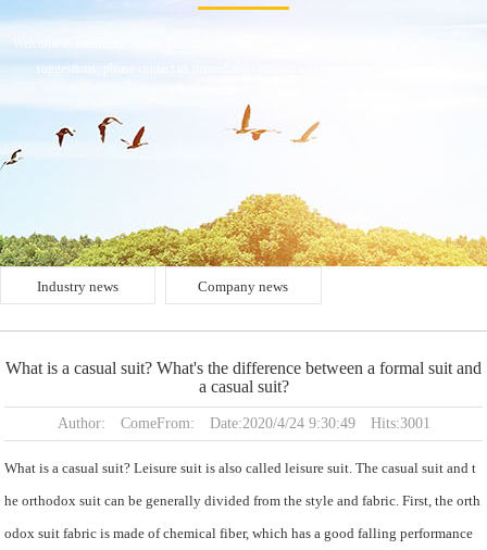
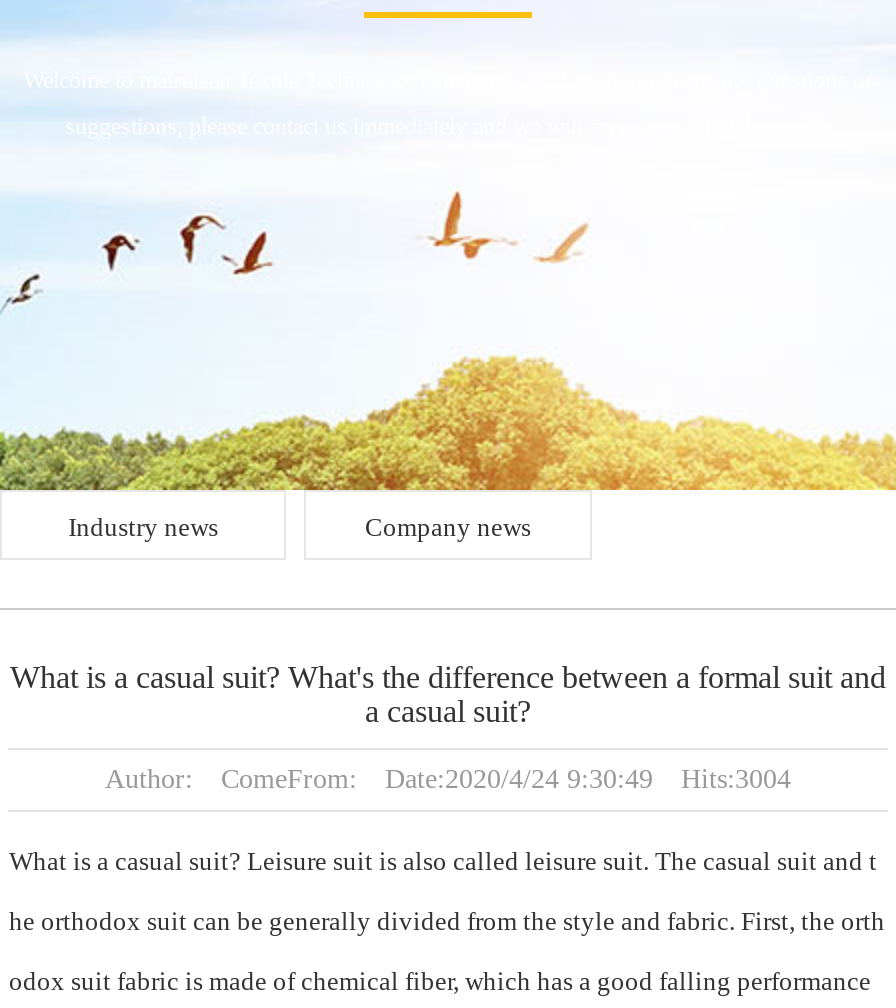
[57,415,430,432] Author: ComeFrom: Date:2020/4/24 9:30:49 Hits:3001 -> [105,764,791,794] Author: ComeFrom: Date:2020/4/24 9:30:49 Hits:3004

